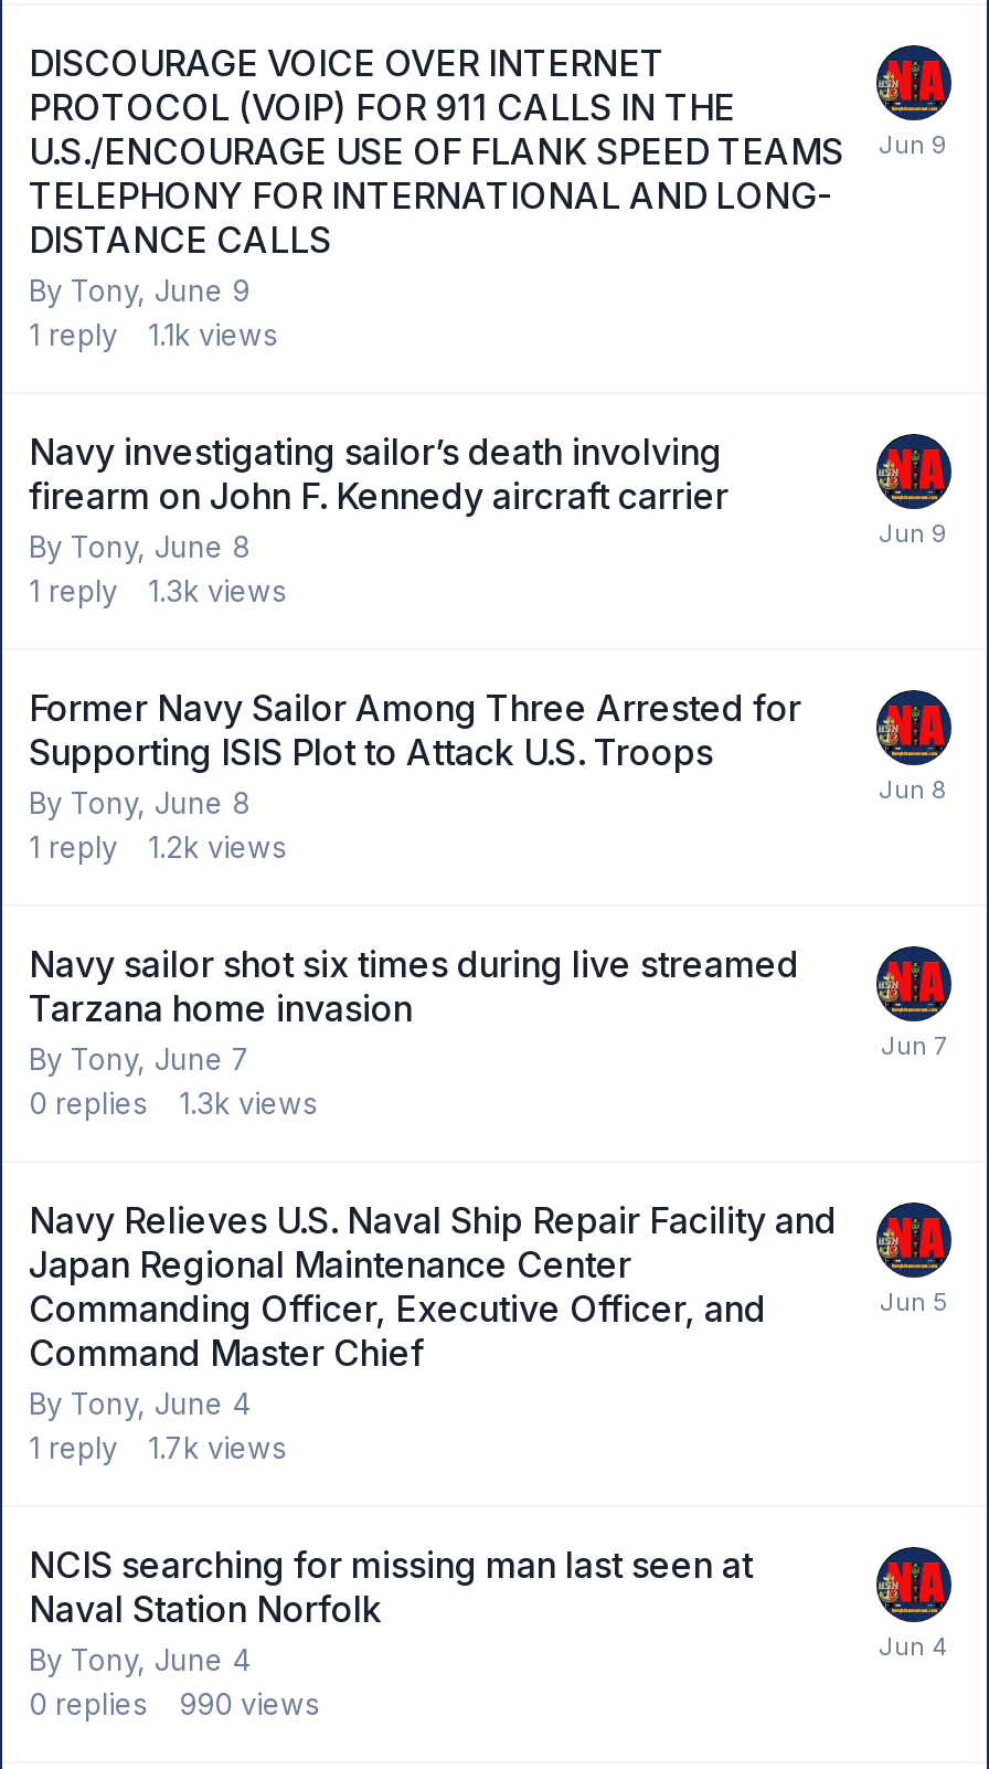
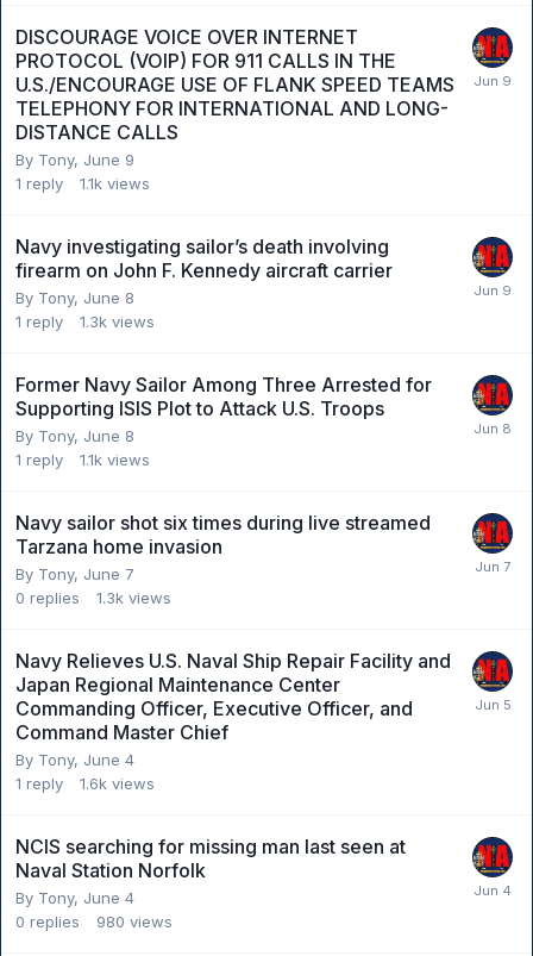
[29,828,287,864] 1 reply 1.2k views -> [15,449,150,468] 1 reply 1.1k views
[29,1429,287,1464] 1 reply 1.7k views -> [15,773,155,792] 1 reply 1.6k views
[29,1685,320,1720] 0 replies 990 views -> [15,911,173,930] 0 replies 980 views

